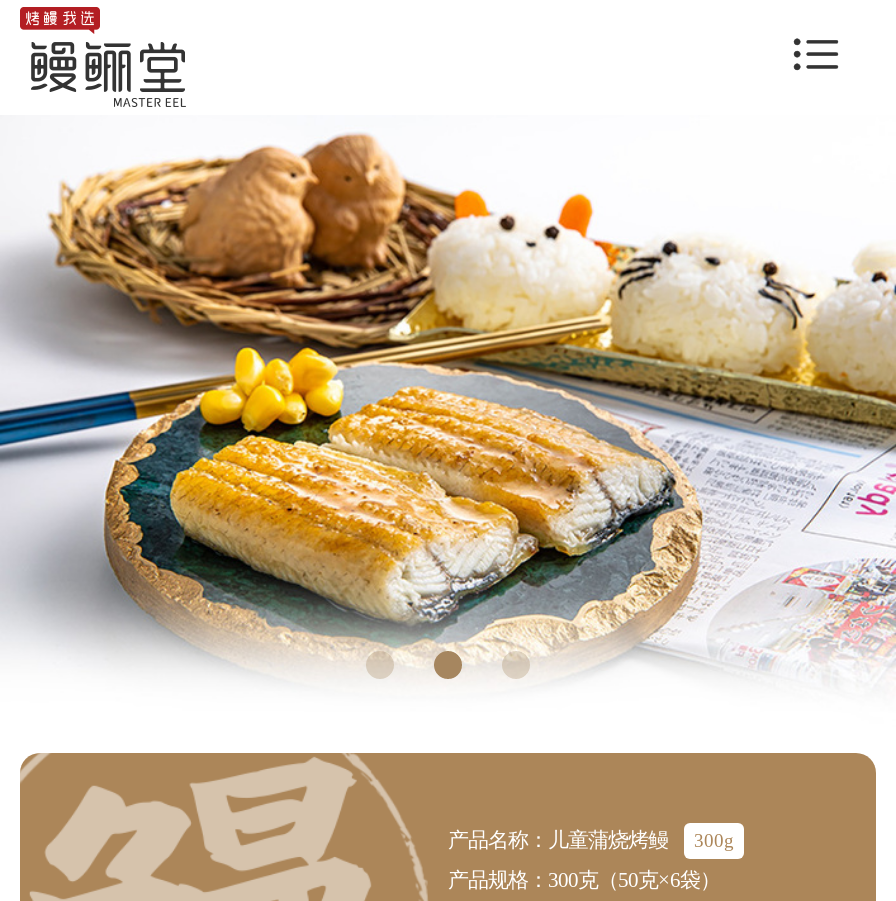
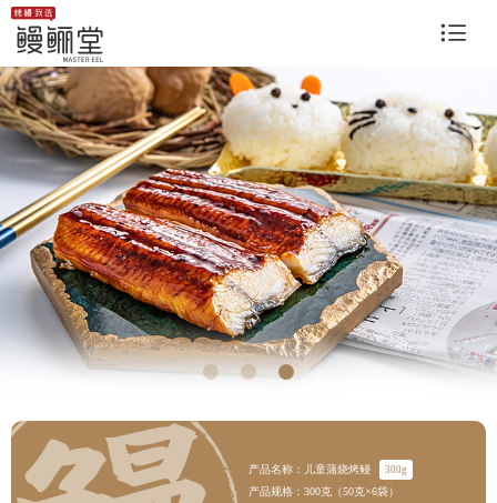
[6,115,890,679] [image] -> [3,66,494,380] [image]

